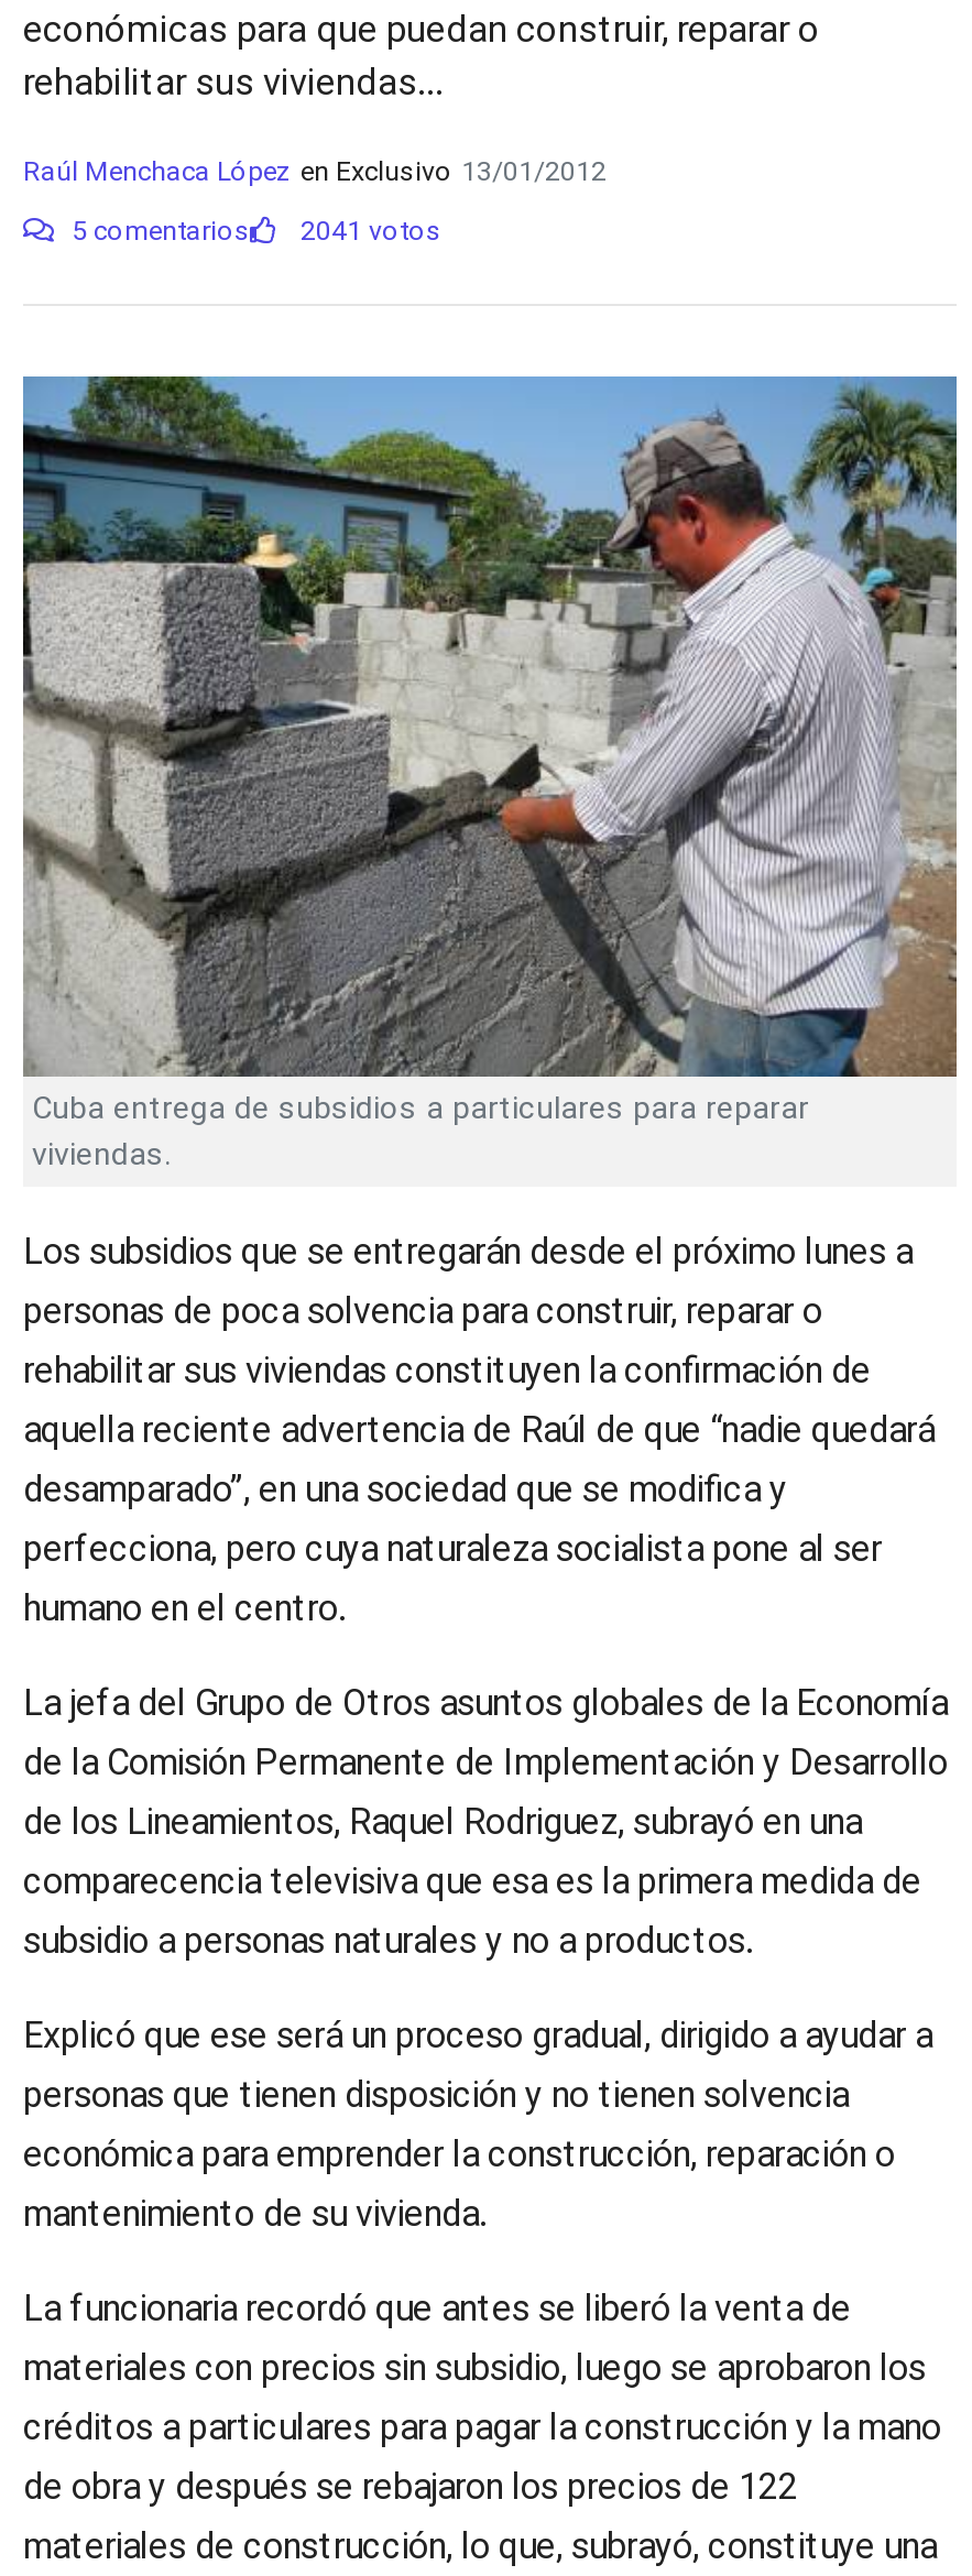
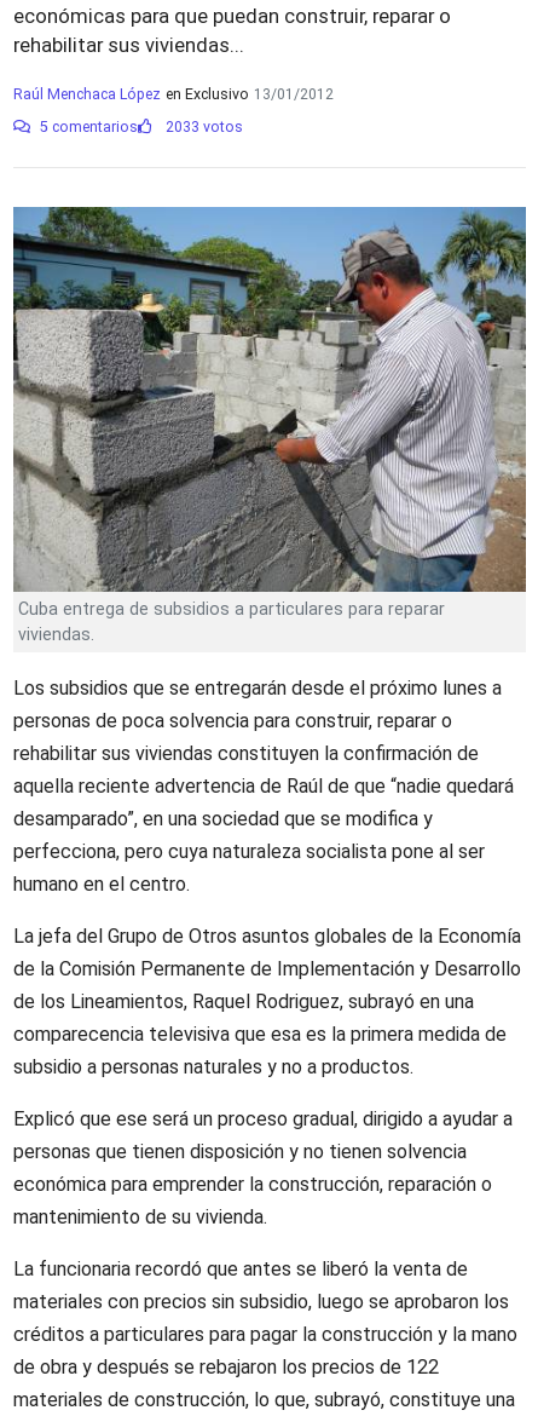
[72,216,441,247] 5 comentarios 2041 votos -> [40,119,243,136] 5 comentarios 2033 votos

